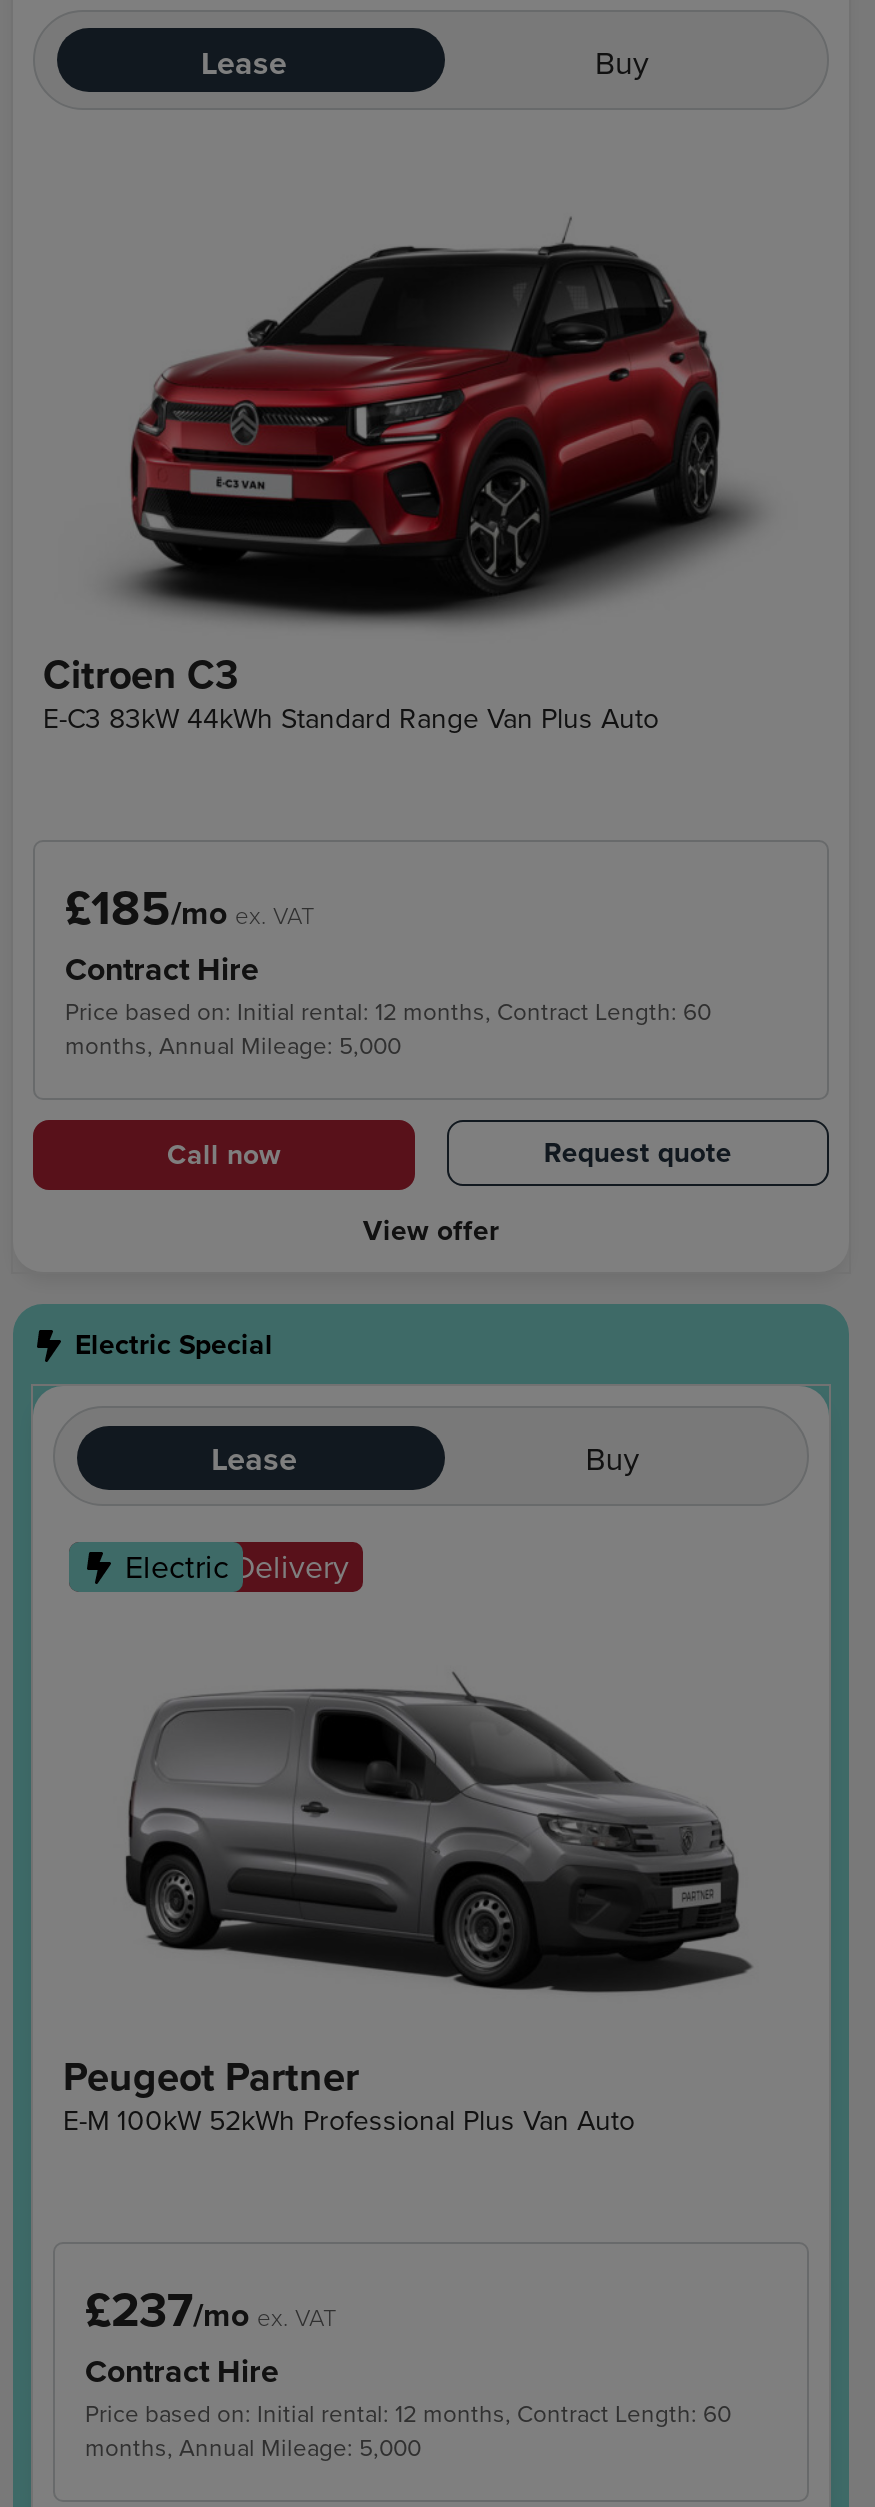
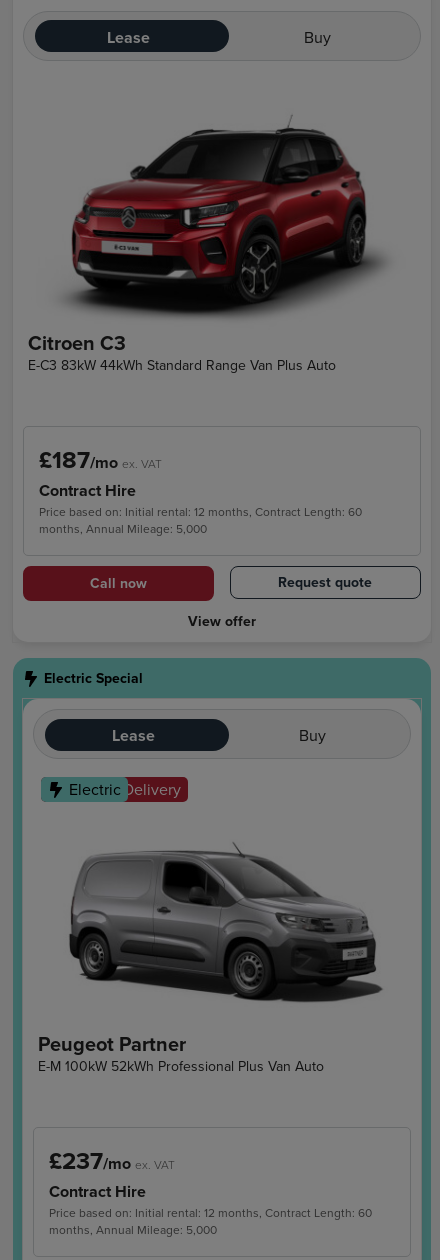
[65,873,315,943] £185/moex. VAT -> [39,442,162,477] £187/moex. VAT

